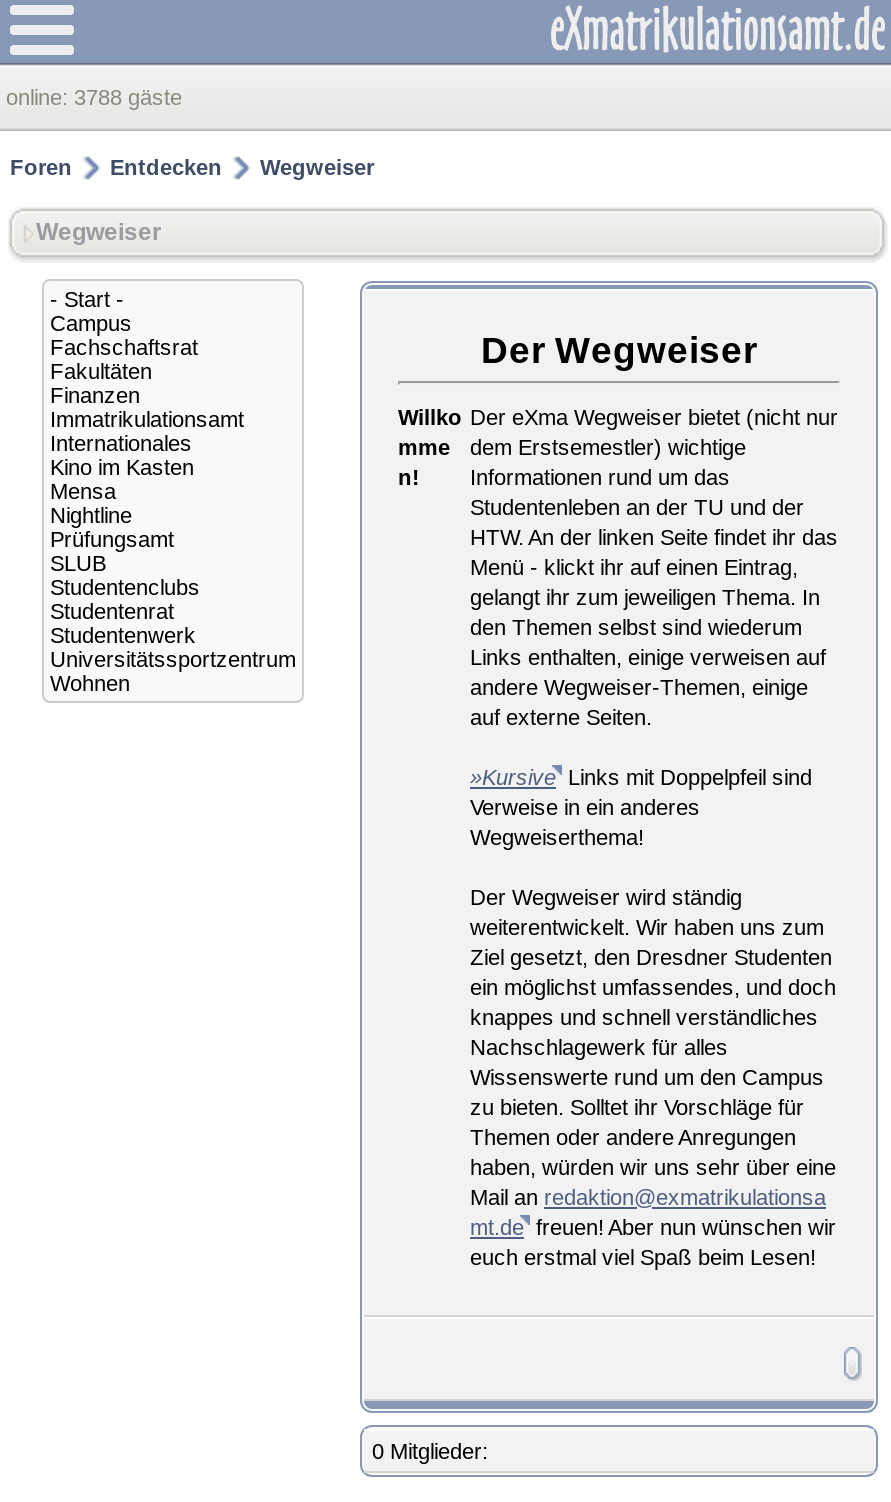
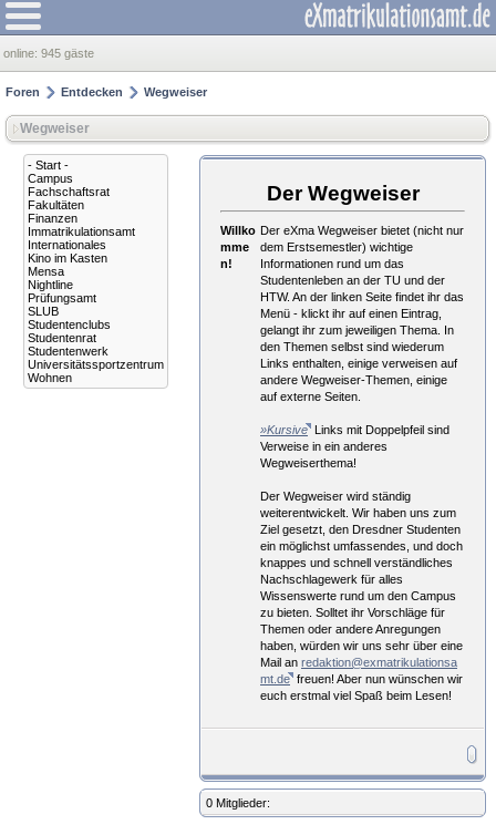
[6,85,182,109] online: 3788 gäste -> [3,47,94,60] online: 945 gäste

